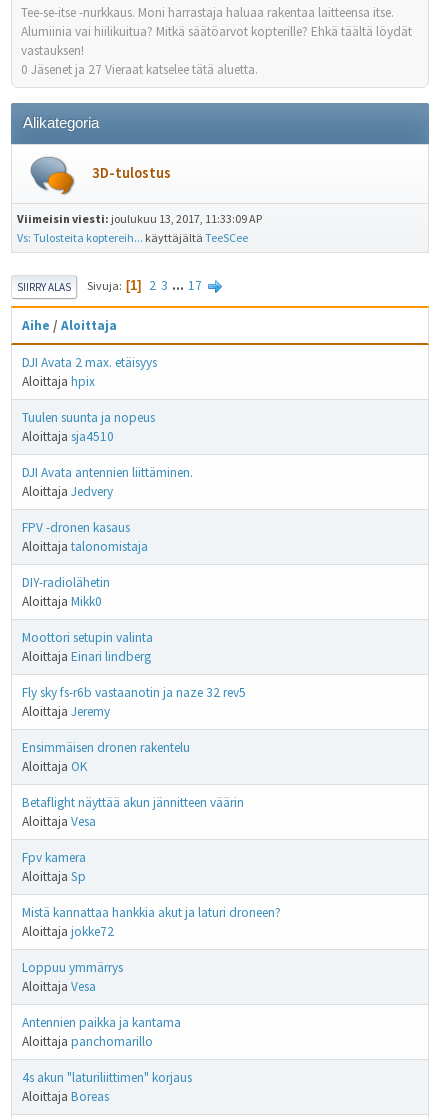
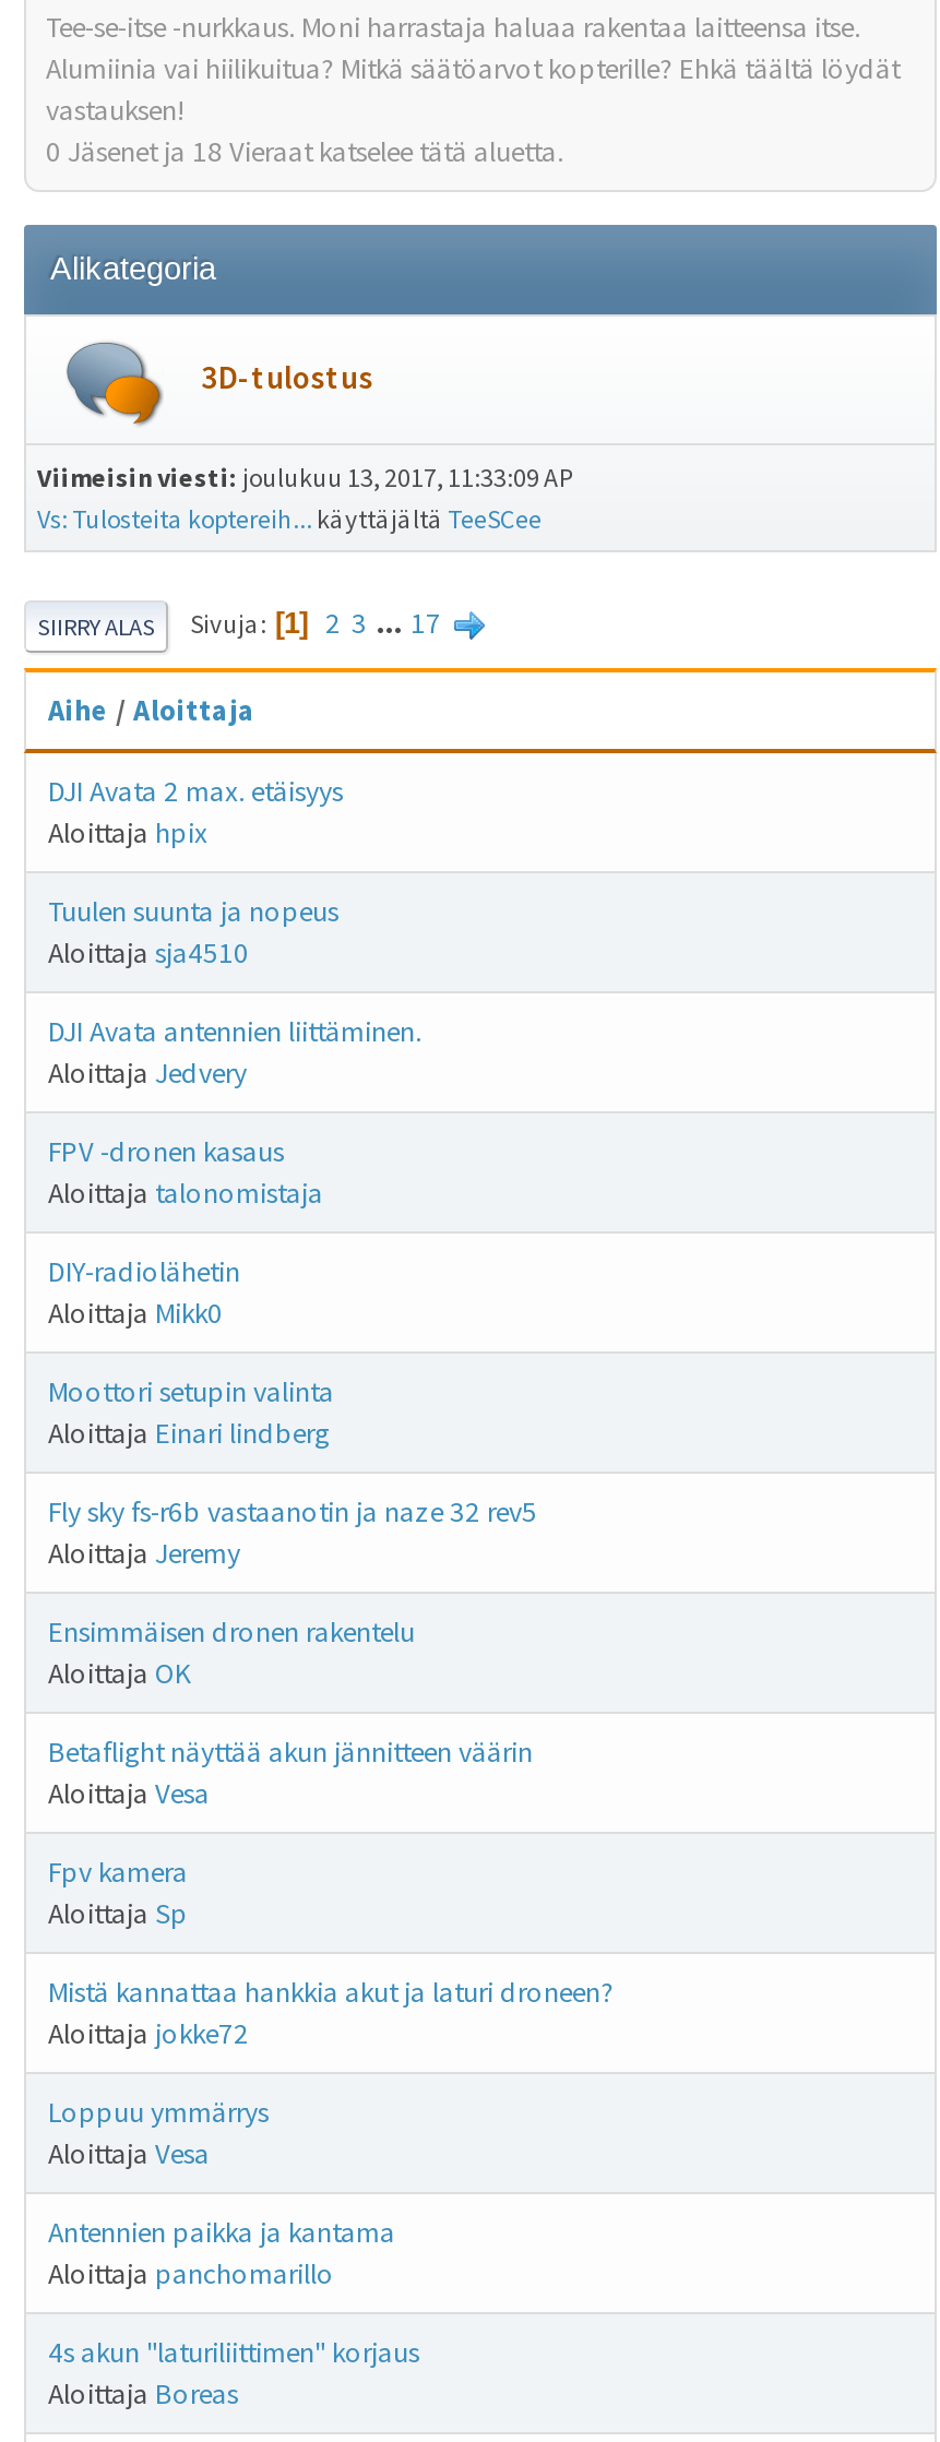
[21,60,258,77] 0 Jäsenet ja 27 Vieraat katselee tätä aluetta. -> [46,132,563,169] 0 Jäsenet ja 18 Vieraat katselee tätä aluetta.

